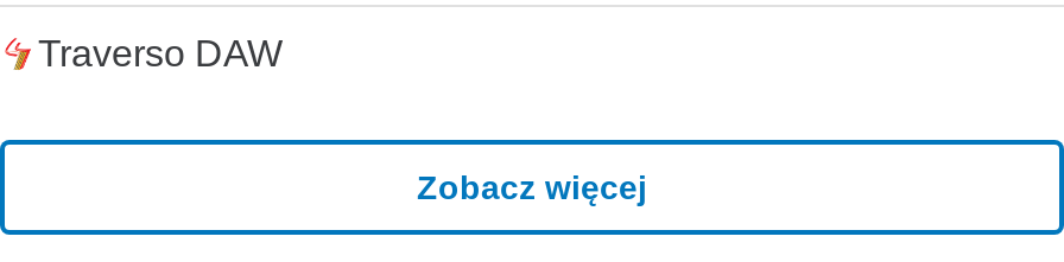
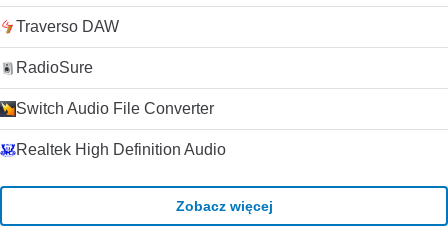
none -> [16,59,226,158] RadioSure | Switch Audio File Converter | Realtek High Definition Audio

